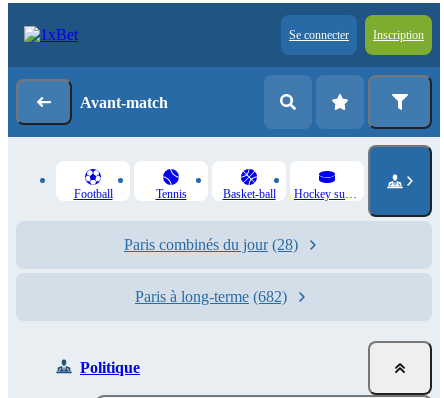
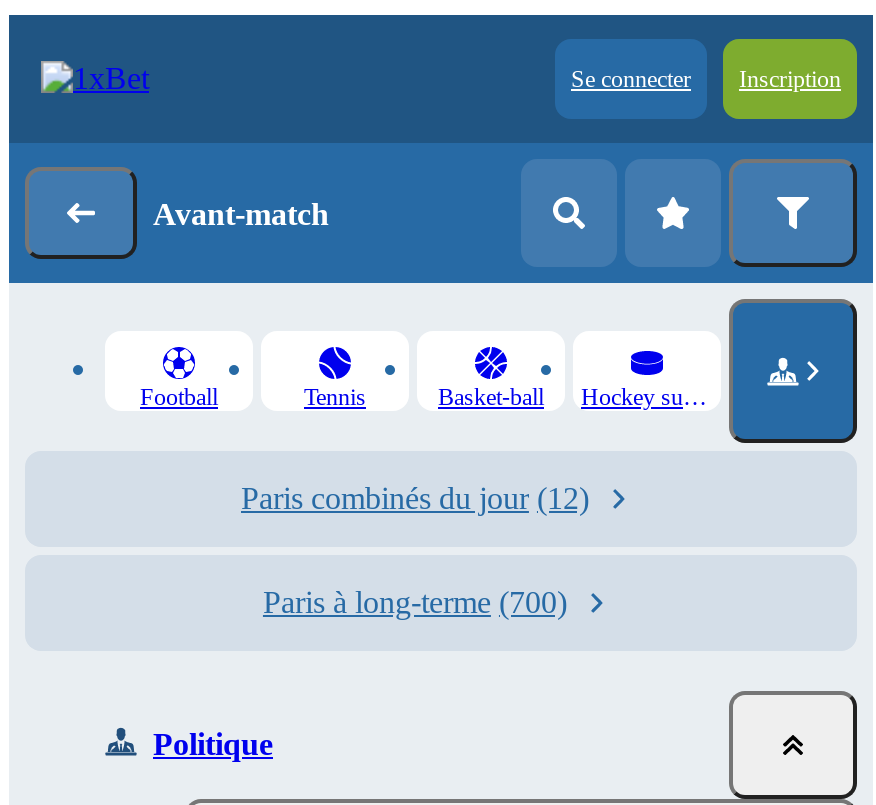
[124,236,298,253] Paris combinés du jour (28) -> [241,481,589,515] Paris combinés du jour (12)
[135,288,287,305] Paris à long-terme (682) -> [263,585,567,619] Paris à long-terme (700)

